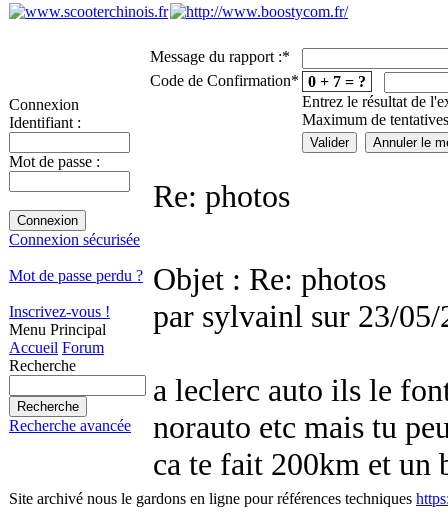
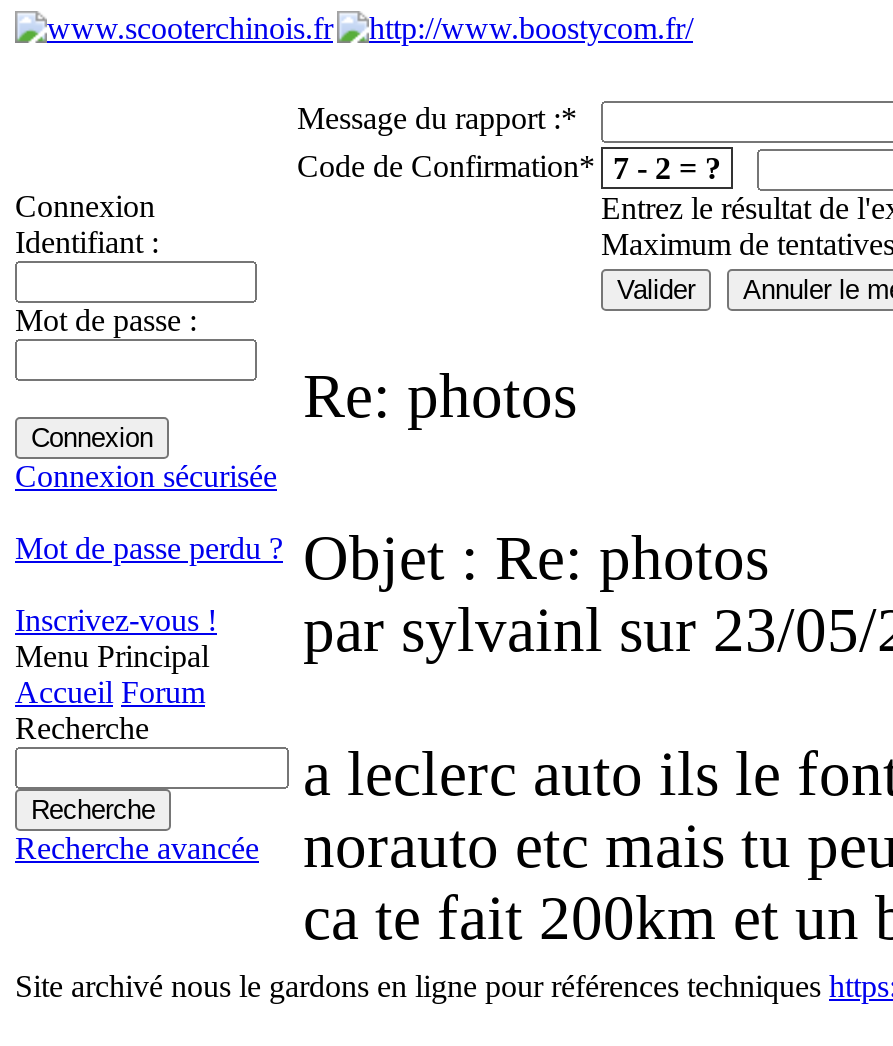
[150,72,366,90] Code de Confirmation* 0 + 7 = ? -> [297,149,721,185] Code de Confirmation* 7 - 2 = ?

